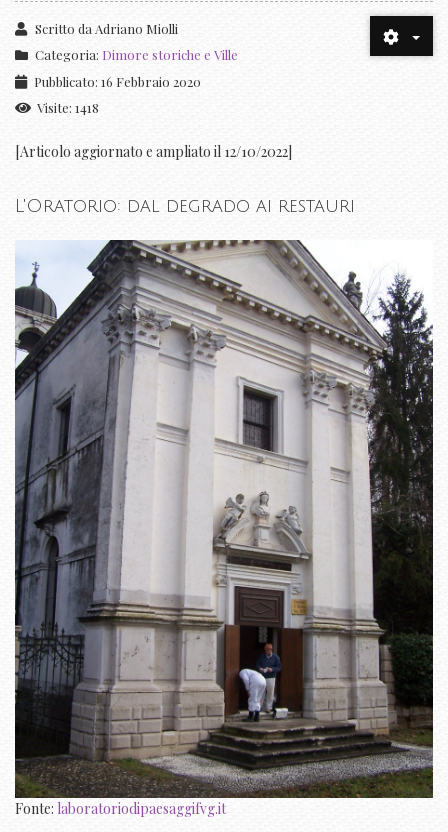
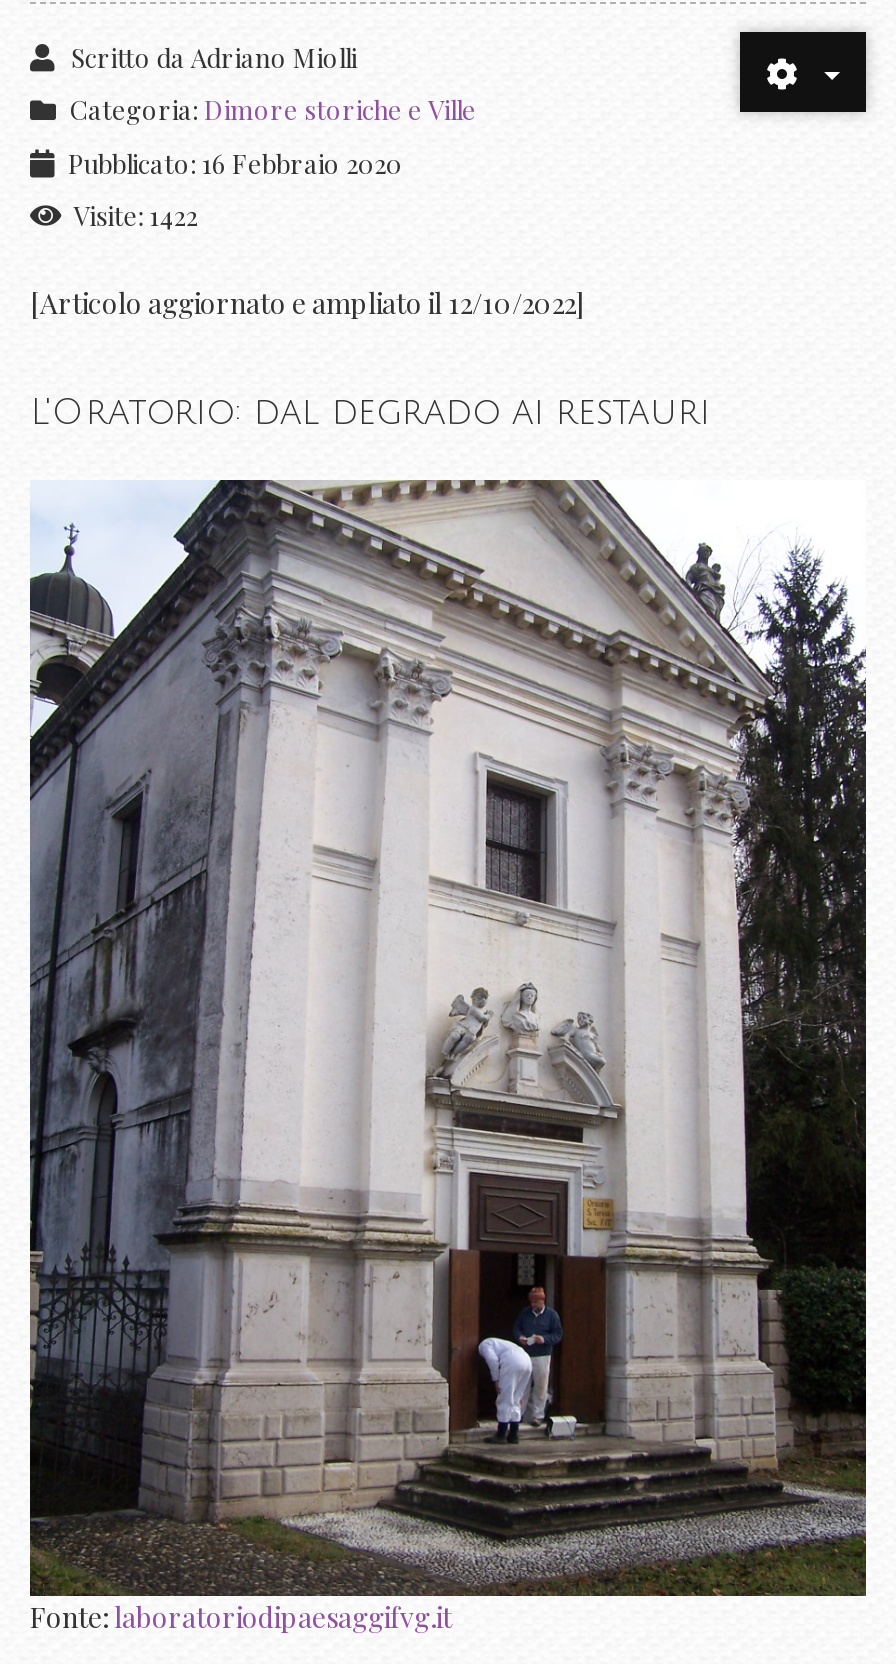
[37,99,99,116] Visite: 1418 -> [74,198,198,232] Visite: 1422

